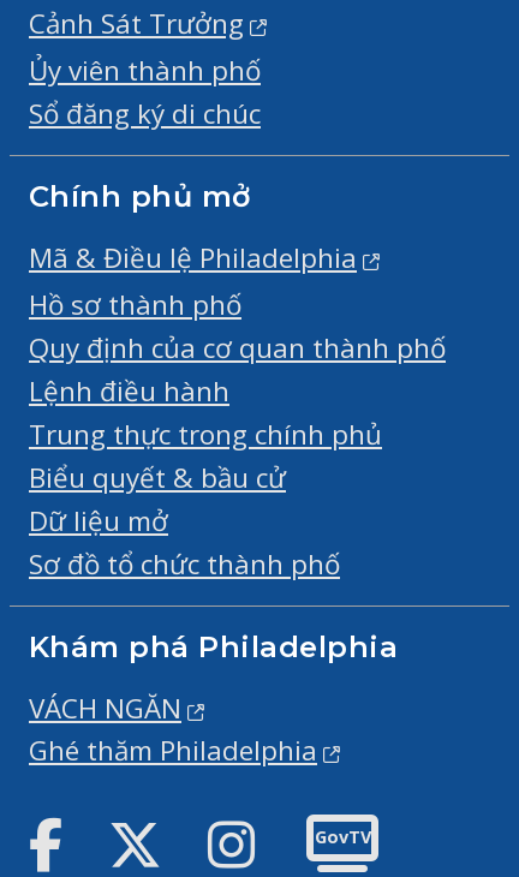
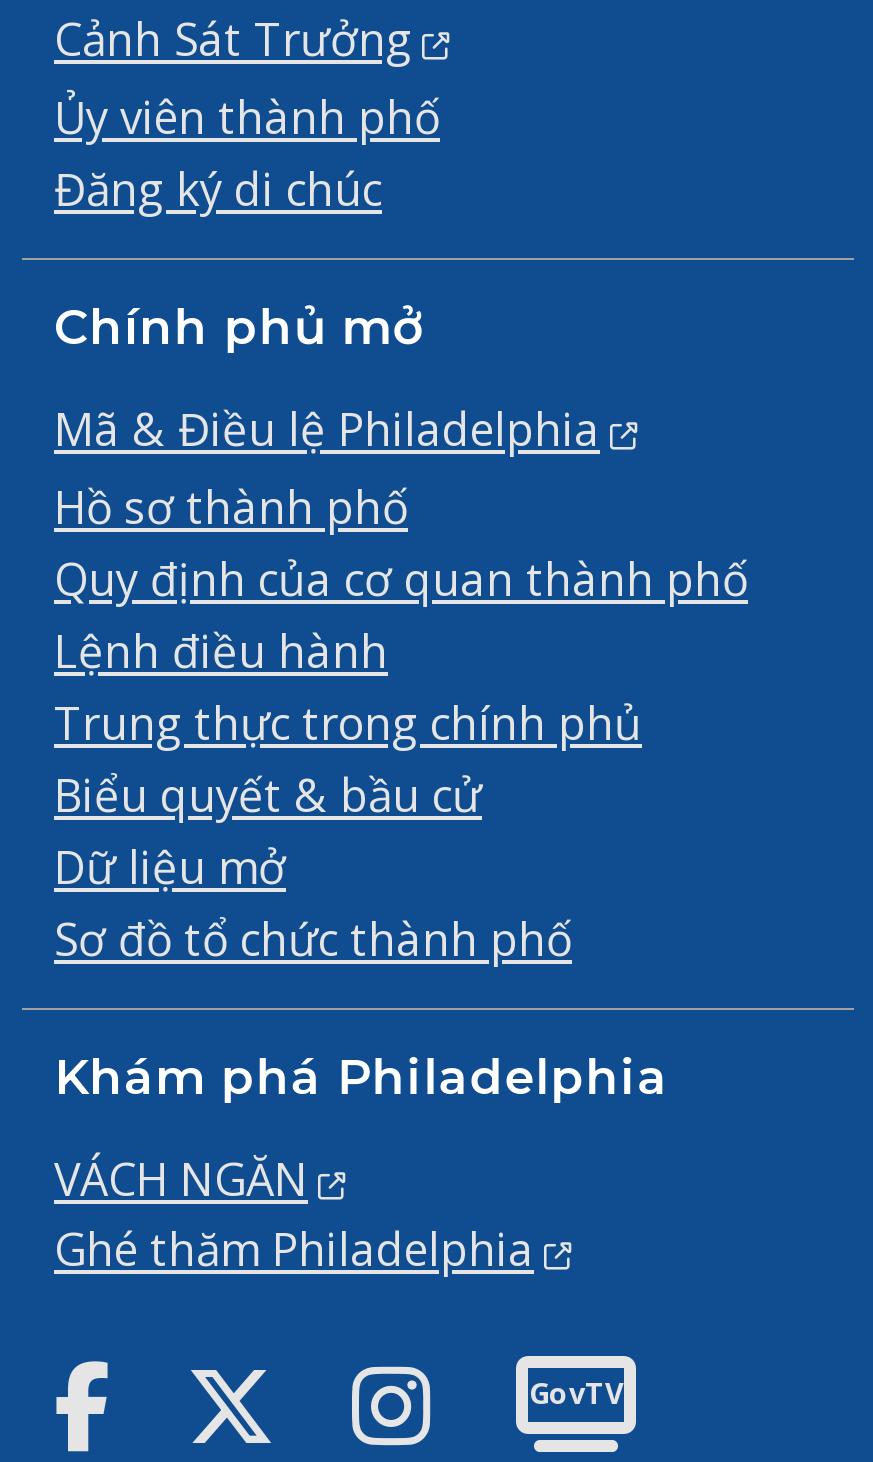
[29,95,261,132] Sổ đăng ký di chúc -> [54,158,382,220] Đăng ký di chúc

